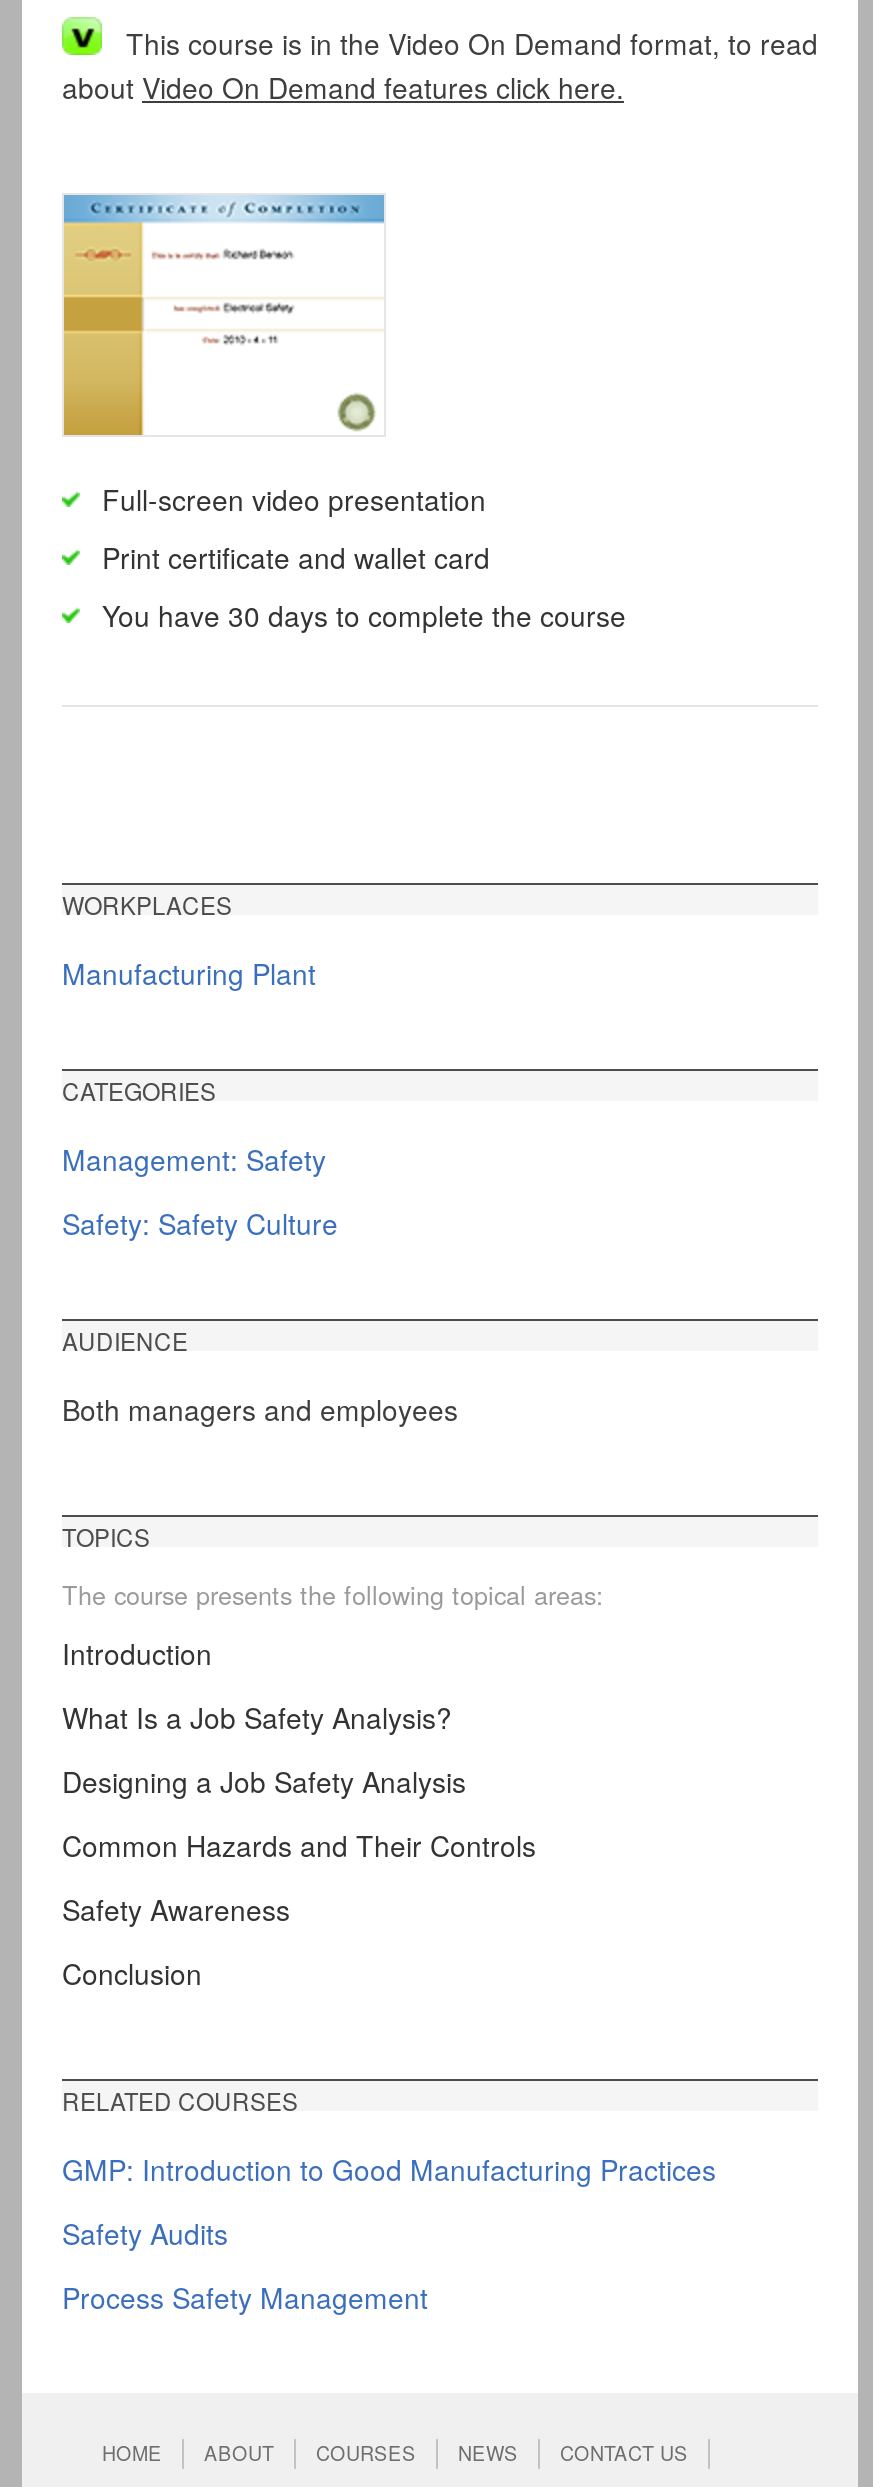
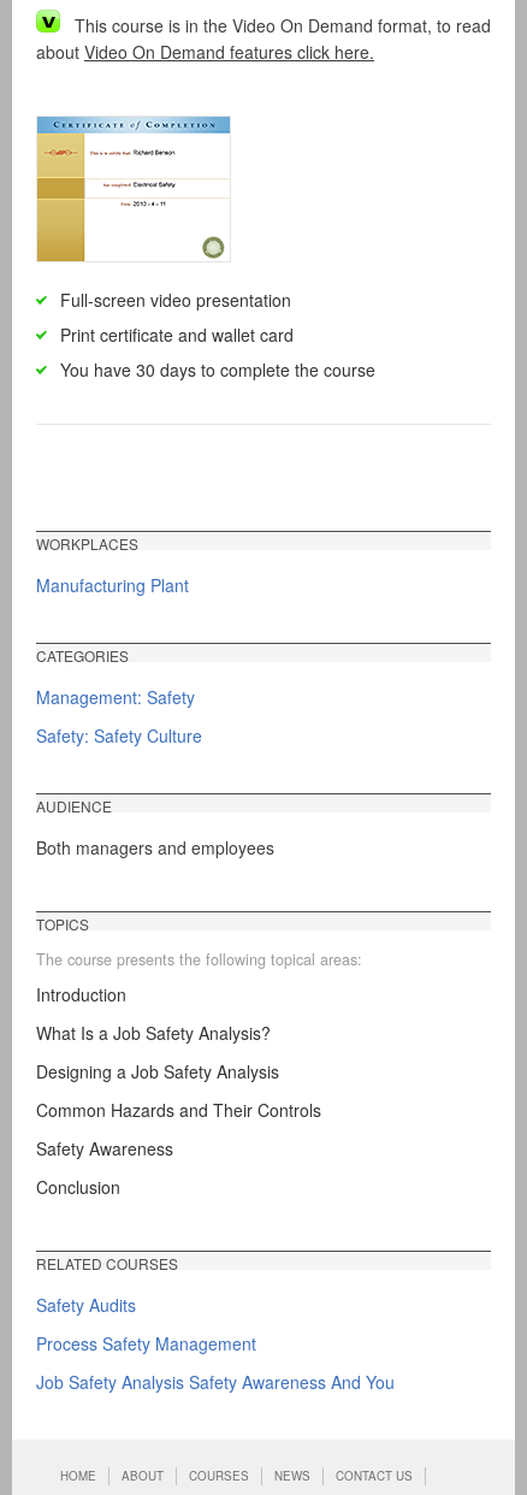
[62,2149,716,2189] GMP: Introduction to Good Manufacturing Practices -> none
moved [62,2213,428,2317] -> [36,1293,256,1356]: Safety Audits | Process Safety Management
none -> [36,1370,395,1394] Job Safety Analysis Safety Awareness And You

